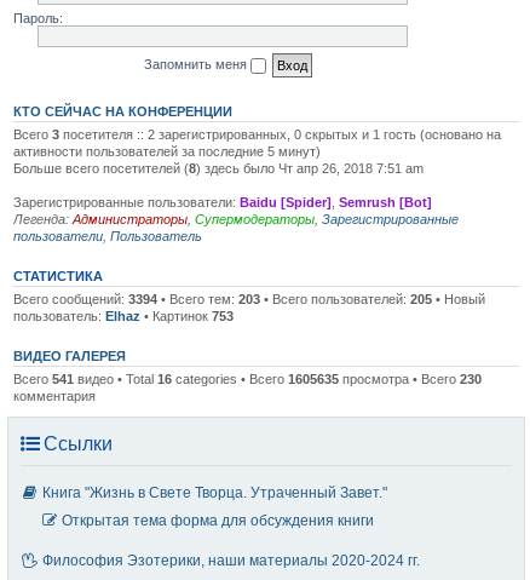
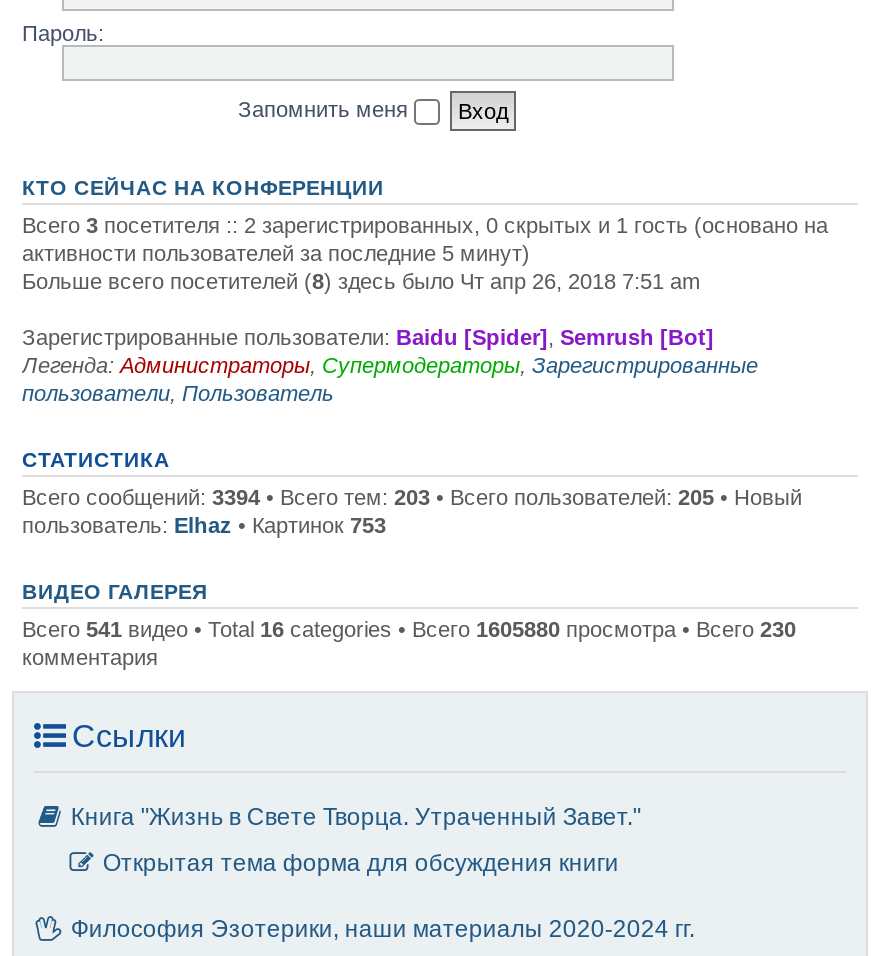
[13,371,482,386] Всего 541 видео • Total 16 categories • Всего 1605635 просмотра • Всего 230 -> [22,616,796,640] Всего 541 видео • Total 16 categories • Всего 1605880 просмотра • Всего 230

